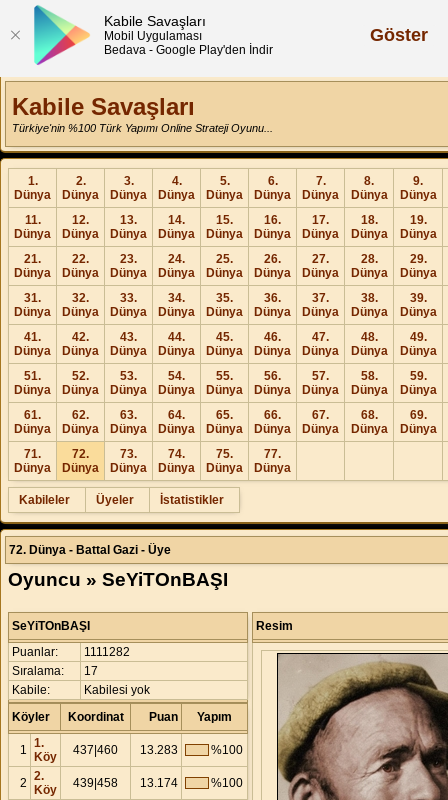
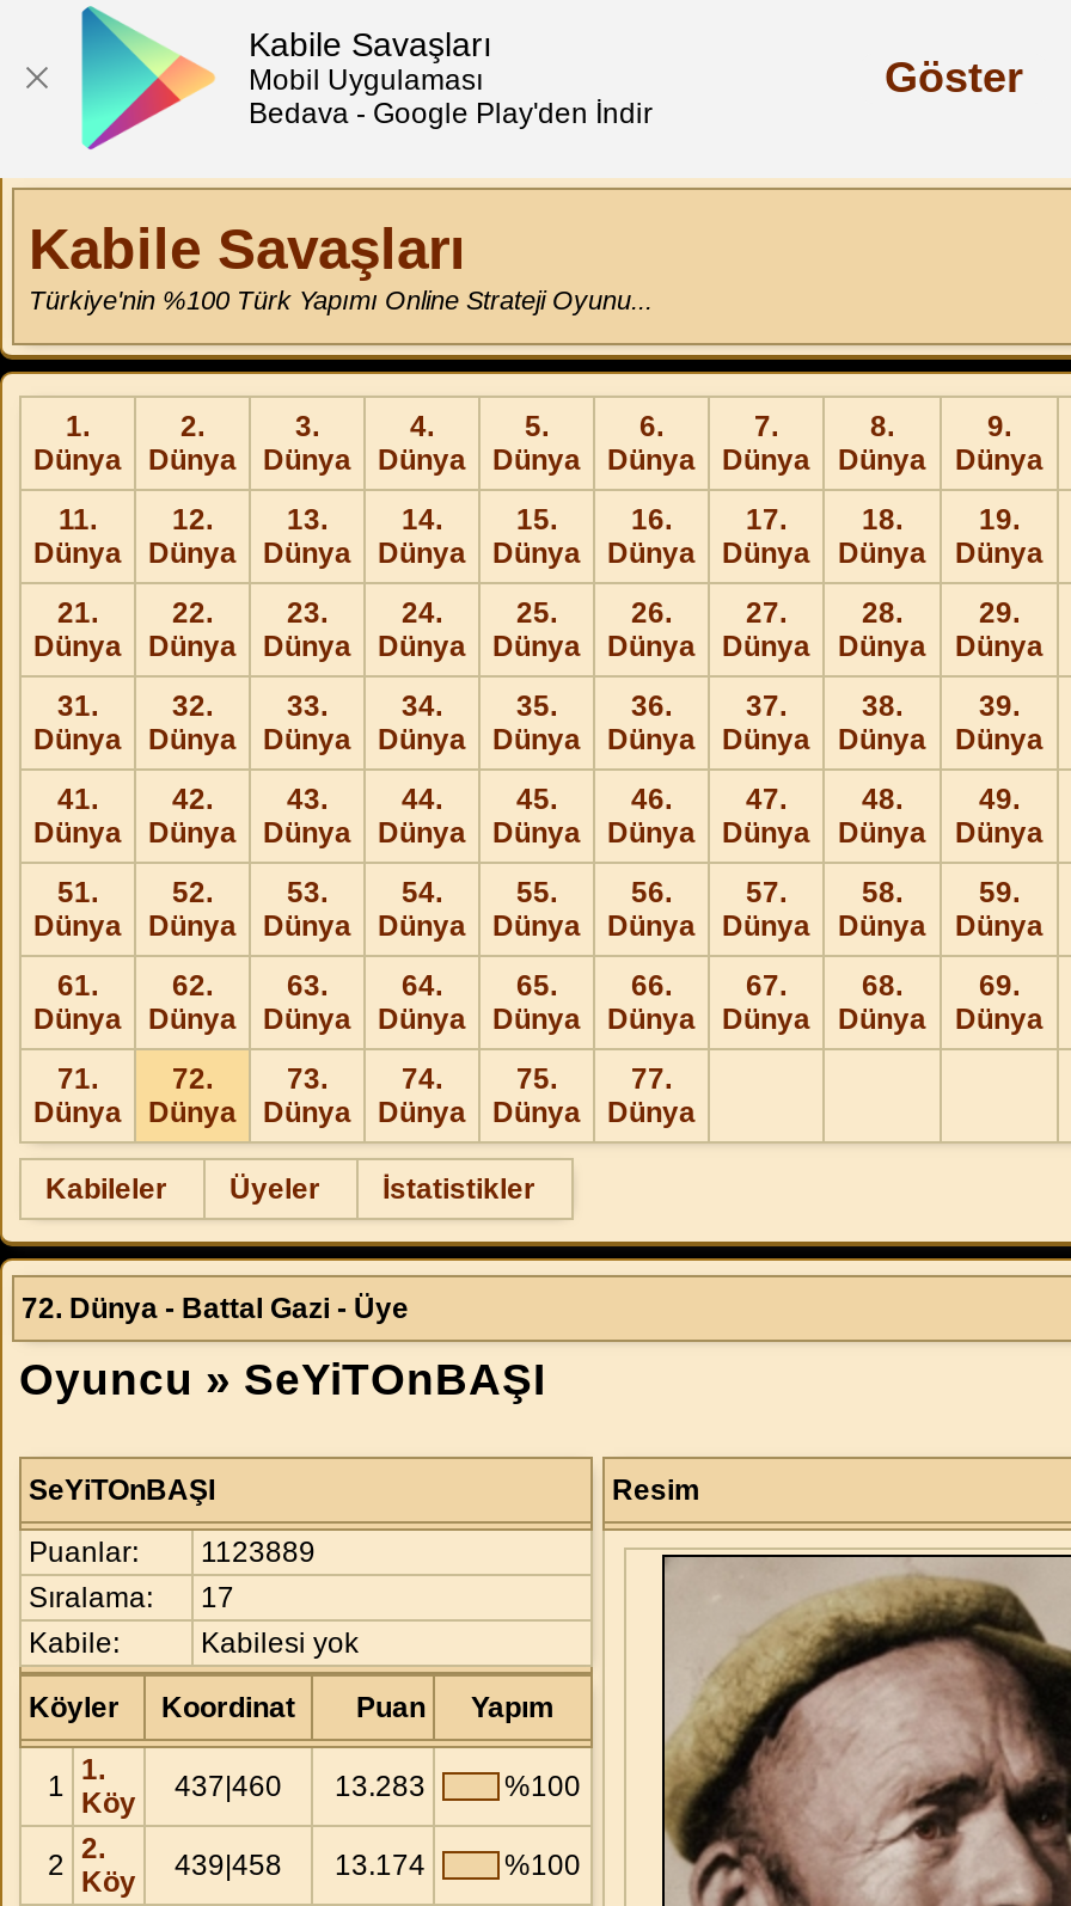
[12,645,130,659] Puanlar: 1111282 -> [29,1536,316,1569] Puanlar: 1123889

